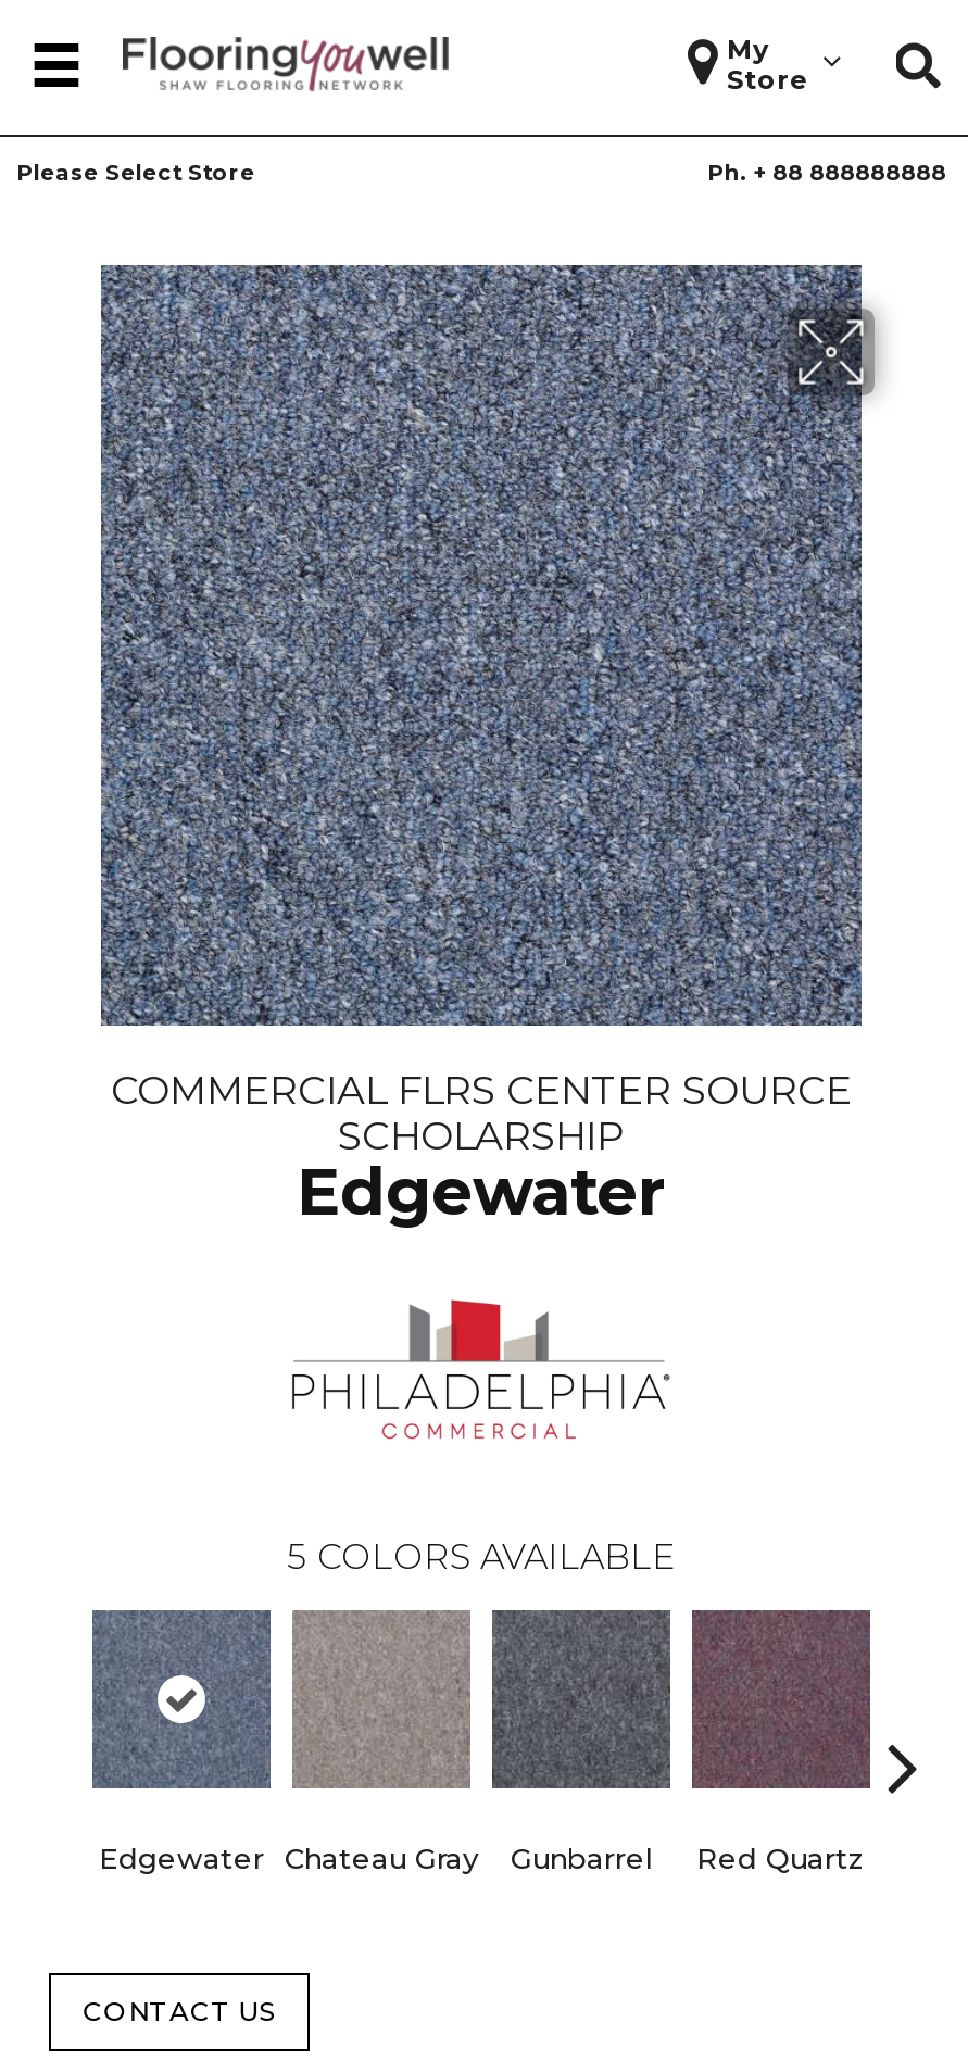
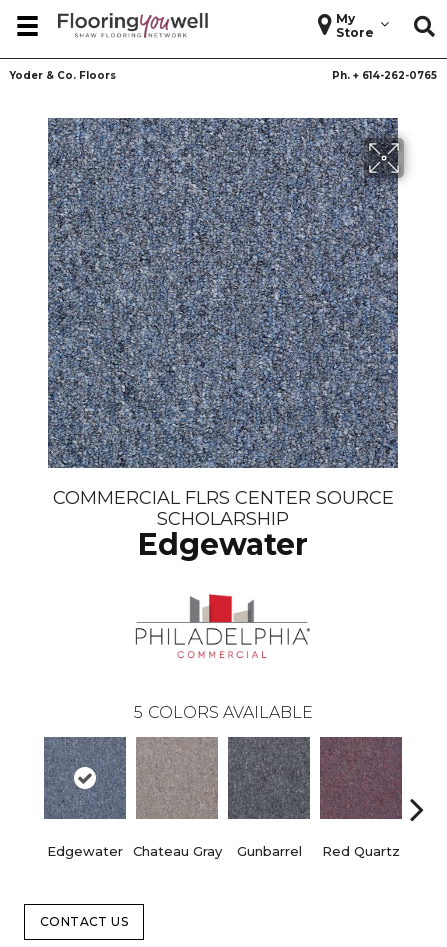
[16,159,946,188] Please Select Store | Ph. + 88 888888888 -> [9,69,437,82] Yoder & Co. Floors | Ph. + 614-262-0765

